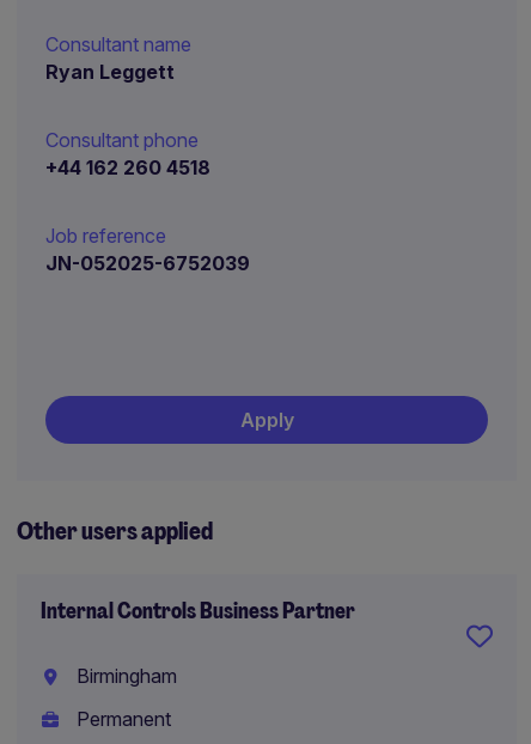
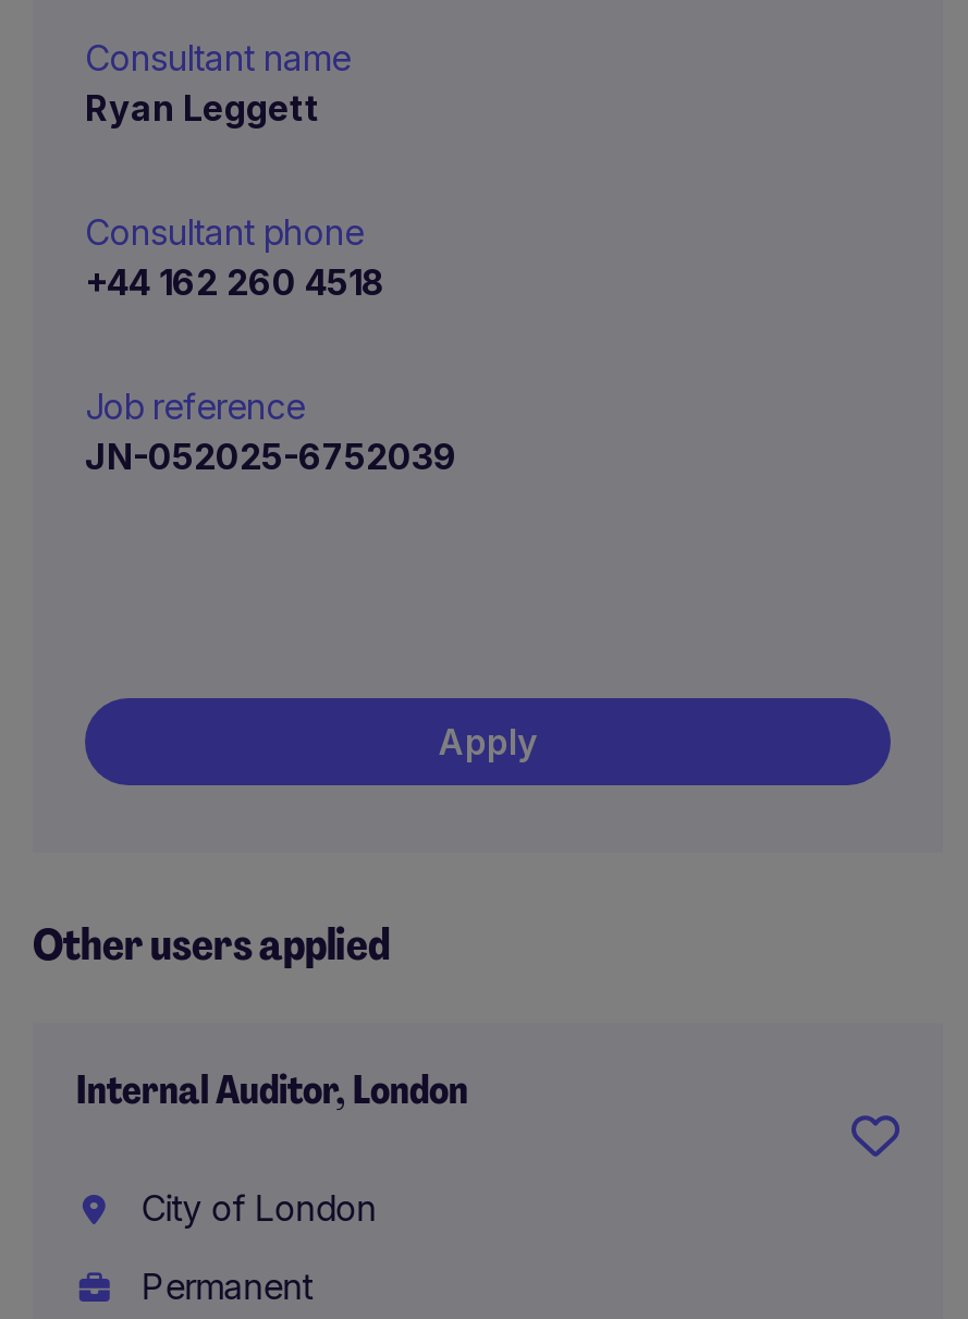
[41,597,355,626] Internal Controls Business Partner -> [76,1064,468,1116] Internal Auditor, London
[72,664,177,688] Birmingham -> [132,1186,376,1230] City of London

